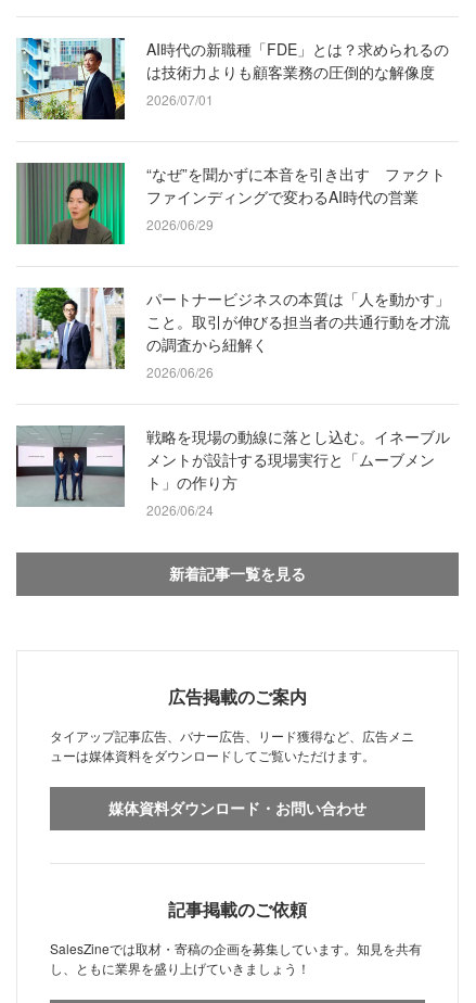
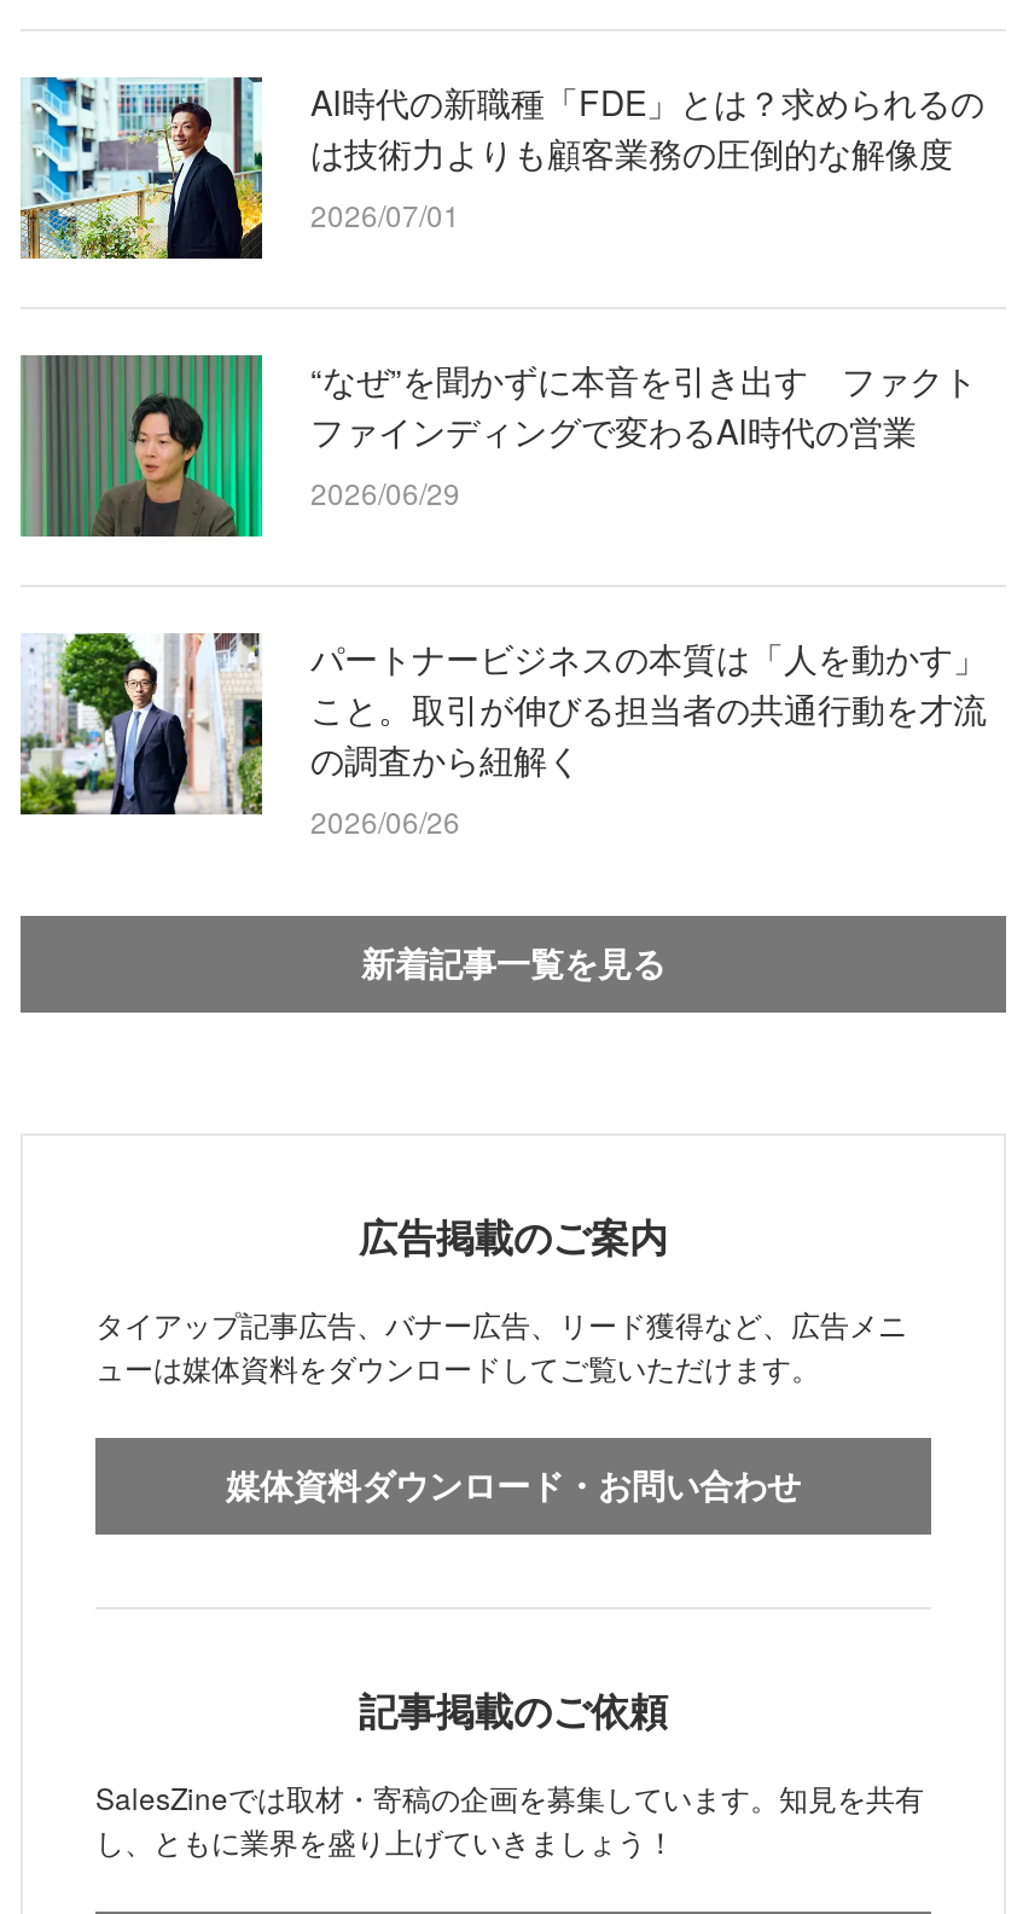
[15,424,450,519] [image] | 戦略を現場の動線に落とし込む。イネーブル | メントが設計する現場実行と「ムーブメン | ト」の作り方 | 2026/06/24 -> none

